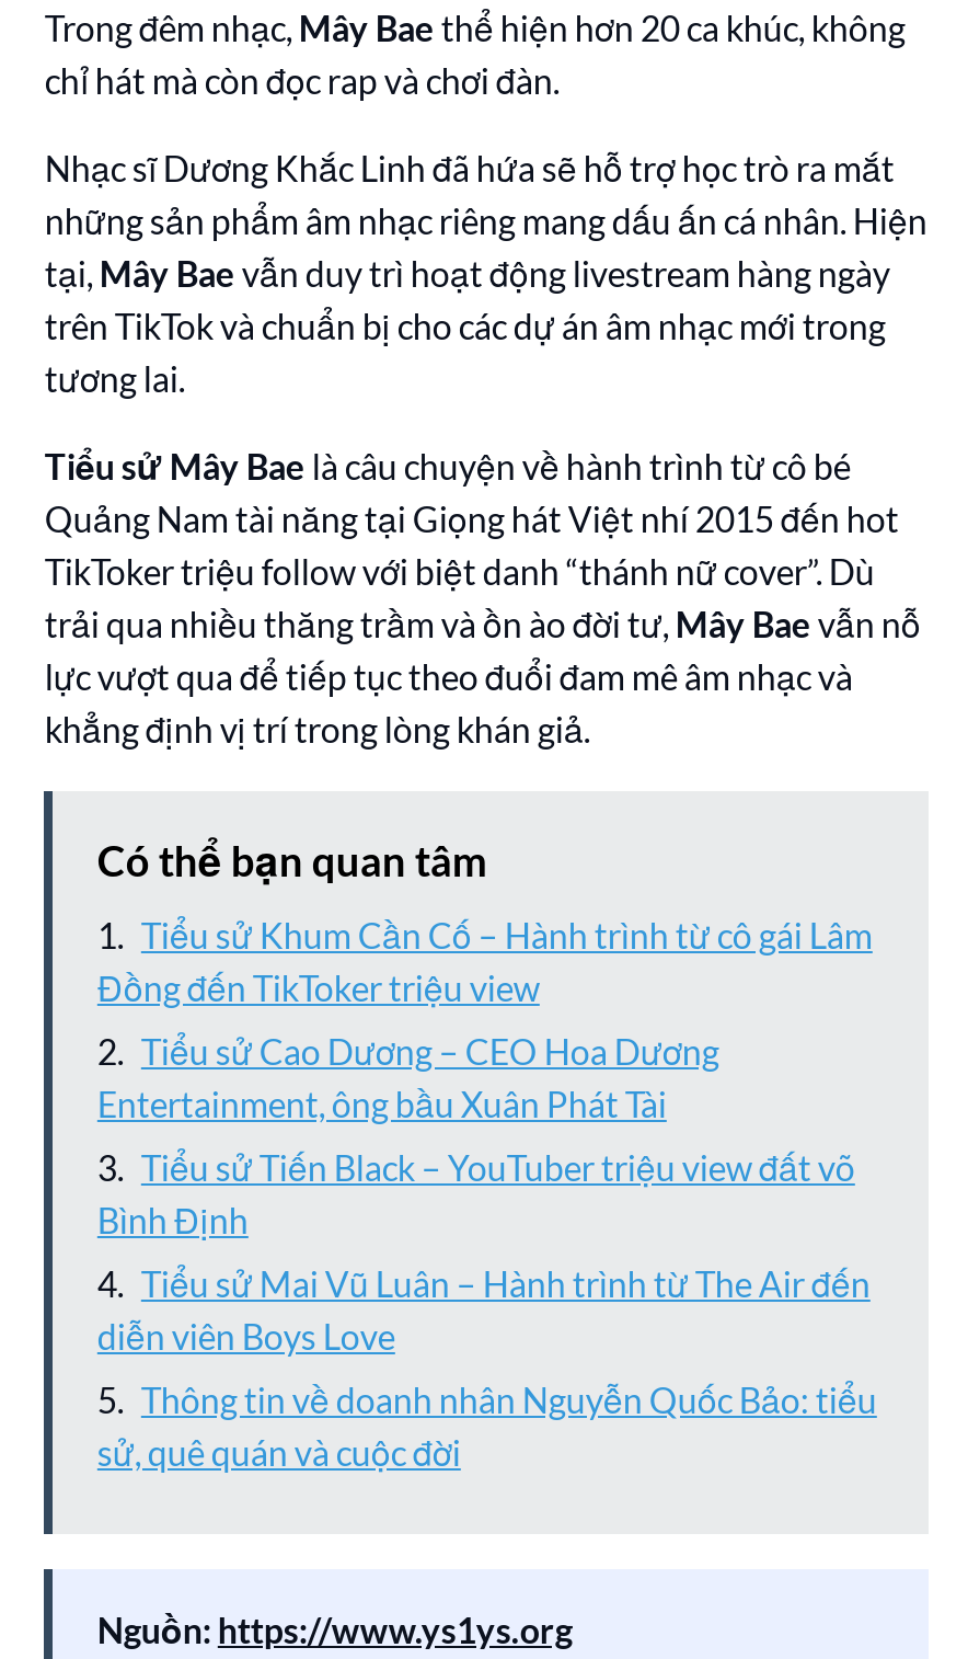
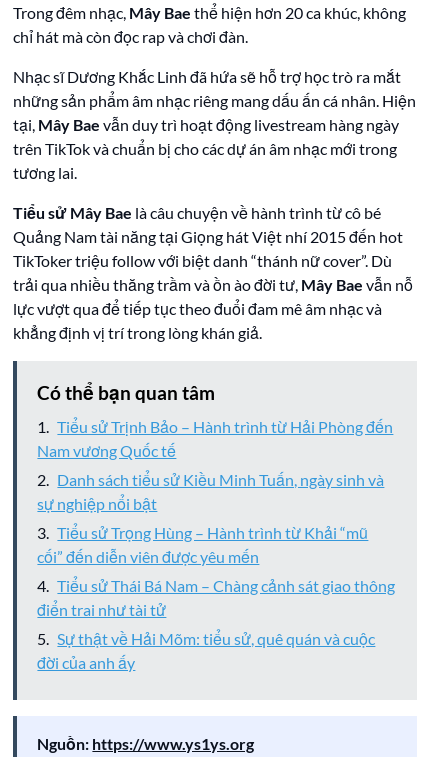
[97,915,873,1009] Tiểu sử Khum Cần Cố – Hành trình từ cô gái Lâm | Đồng đến TikToker triệu view -> [37,417,393,460] Tiểu sử Trịnh Bảo – Hành trình từ Hải Phòng đến | Nam vương Quốc tế
[97,1031,719,1125] Tiểu sử Cao Dương – CEO Hoa Dương | Entertainment, ông bầu Xuân Phát Tài -> [37,470,384,513] Danh sách tiểu sử Kiều Minh Tuấn, ngày sinh và | sự nghiệp nổi bật
[97,1147,855,1242] Tiểu sử Tiến Black – YouTuber triệu view đất võ | Bình Định -> [37,523,368,566] Tiểu sử Trọng Hùng – Hành trình từ Khải “mũ | cối” đến diễn viên được yêu mến
[97,1263,870,1358] Tiểu sử Mai Vũ Luân – Hành trình từ The Air đến | diễn viên Boys Love -> [37,576,395,619] Tiểu sử Thái Bá Nam – Chàng cảnh sát giao thông | điển trai như tài tử
[97,1380,877,1474] Thông tin về doanh nhân Nguyễn Quốc Bảo: tiểu | sử, quê quán và cuộc đời -> [37,629,375,672] Sự thật về Hải Mõm: tiểu sử, quê quán và cuộc | đời của anh ấy

